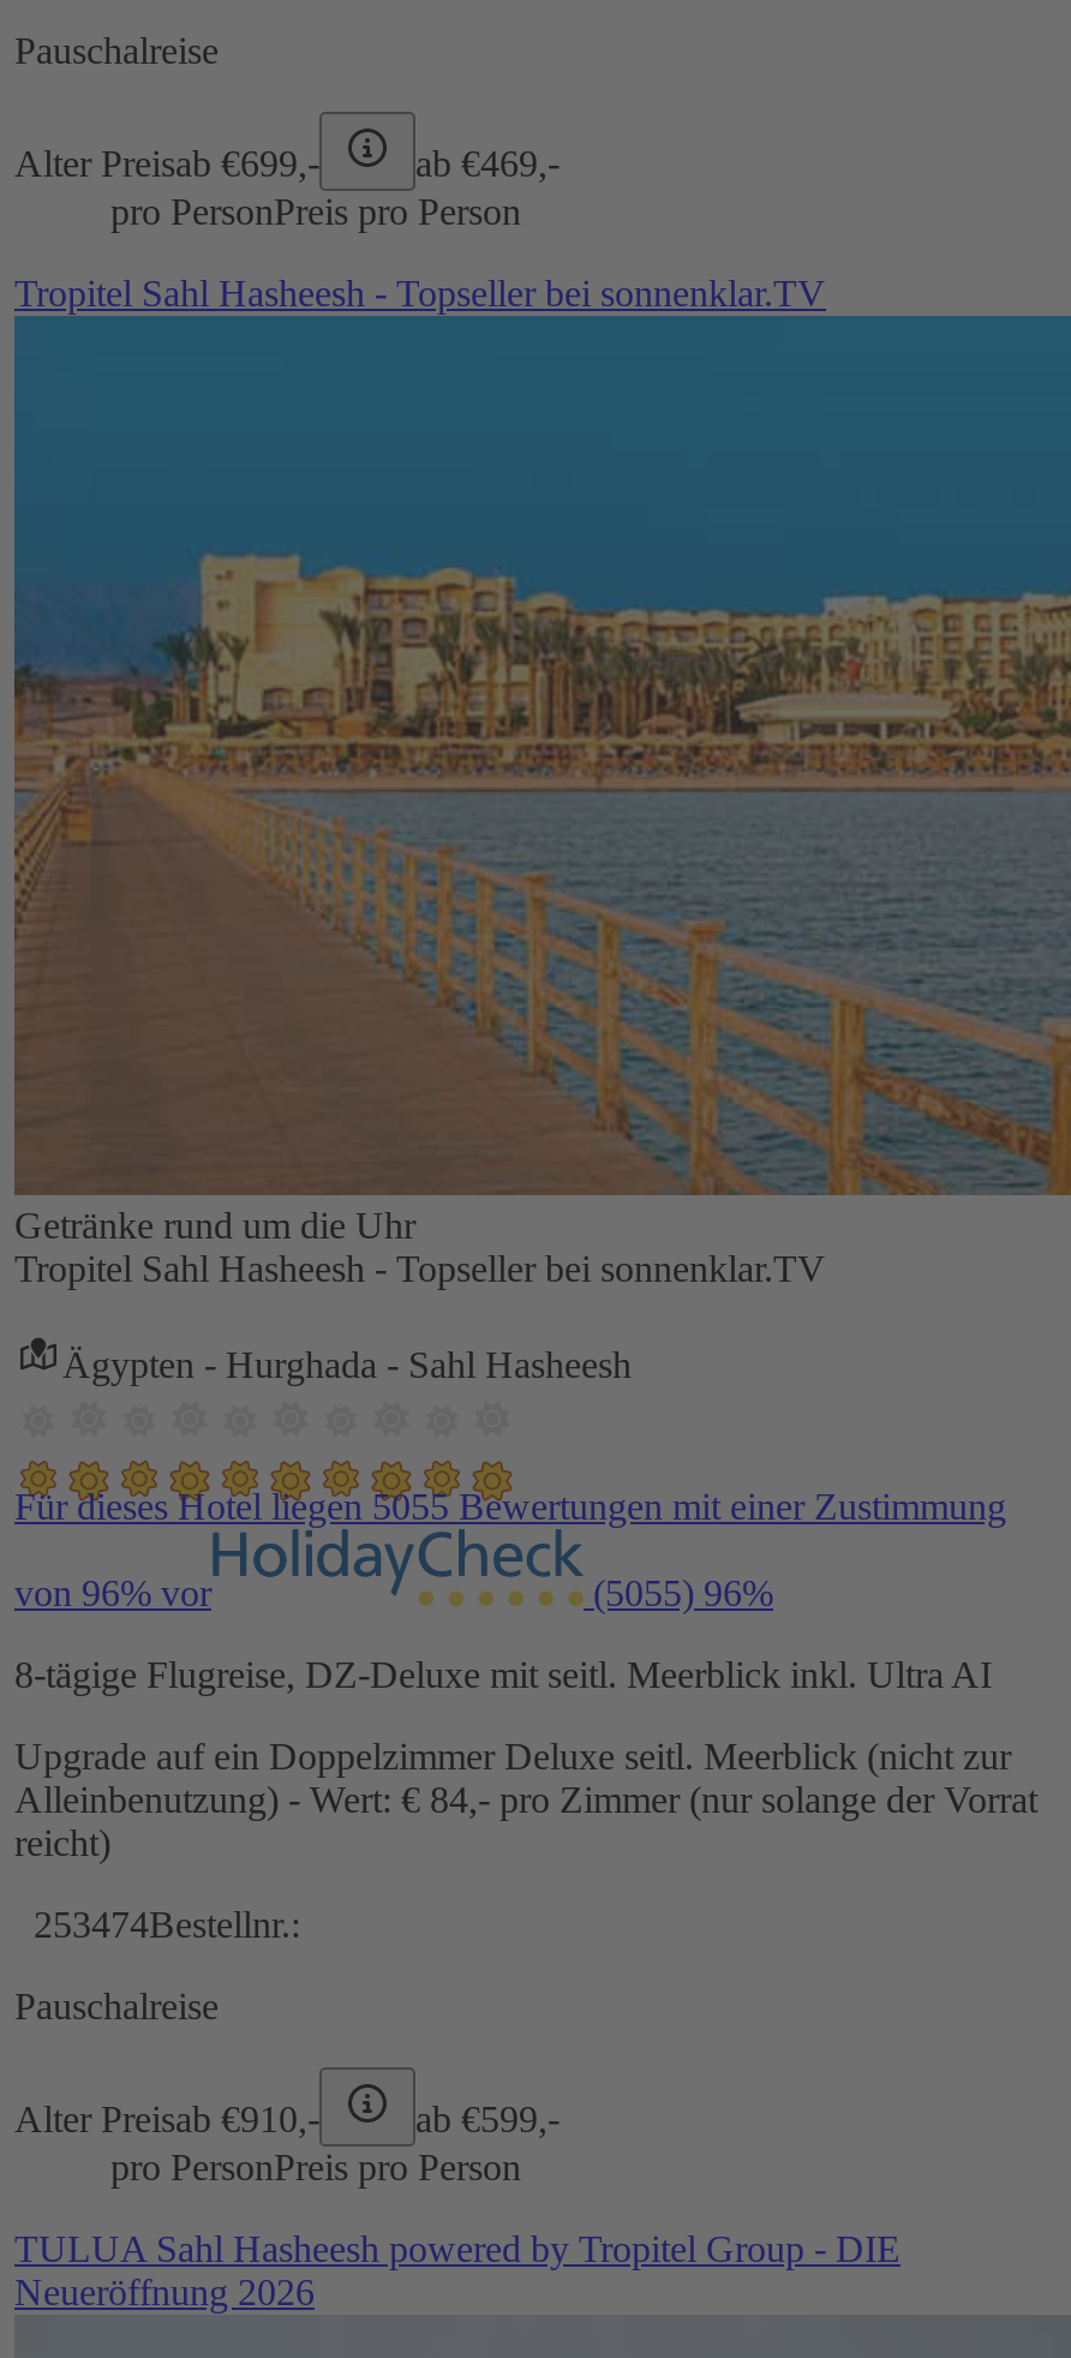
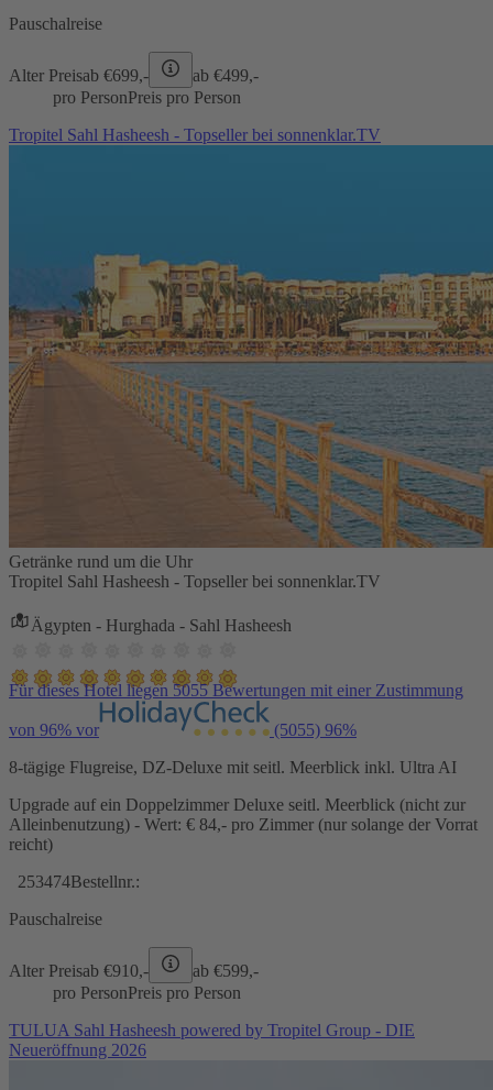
[415,142,560,183] ab €469,- -> [193,65,259,84] ab €499,-

